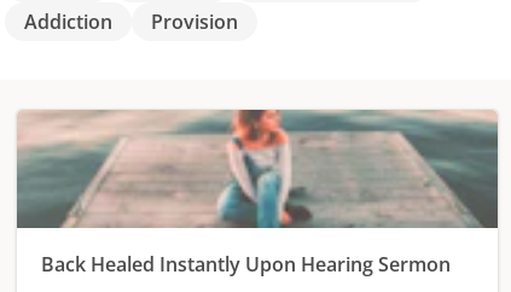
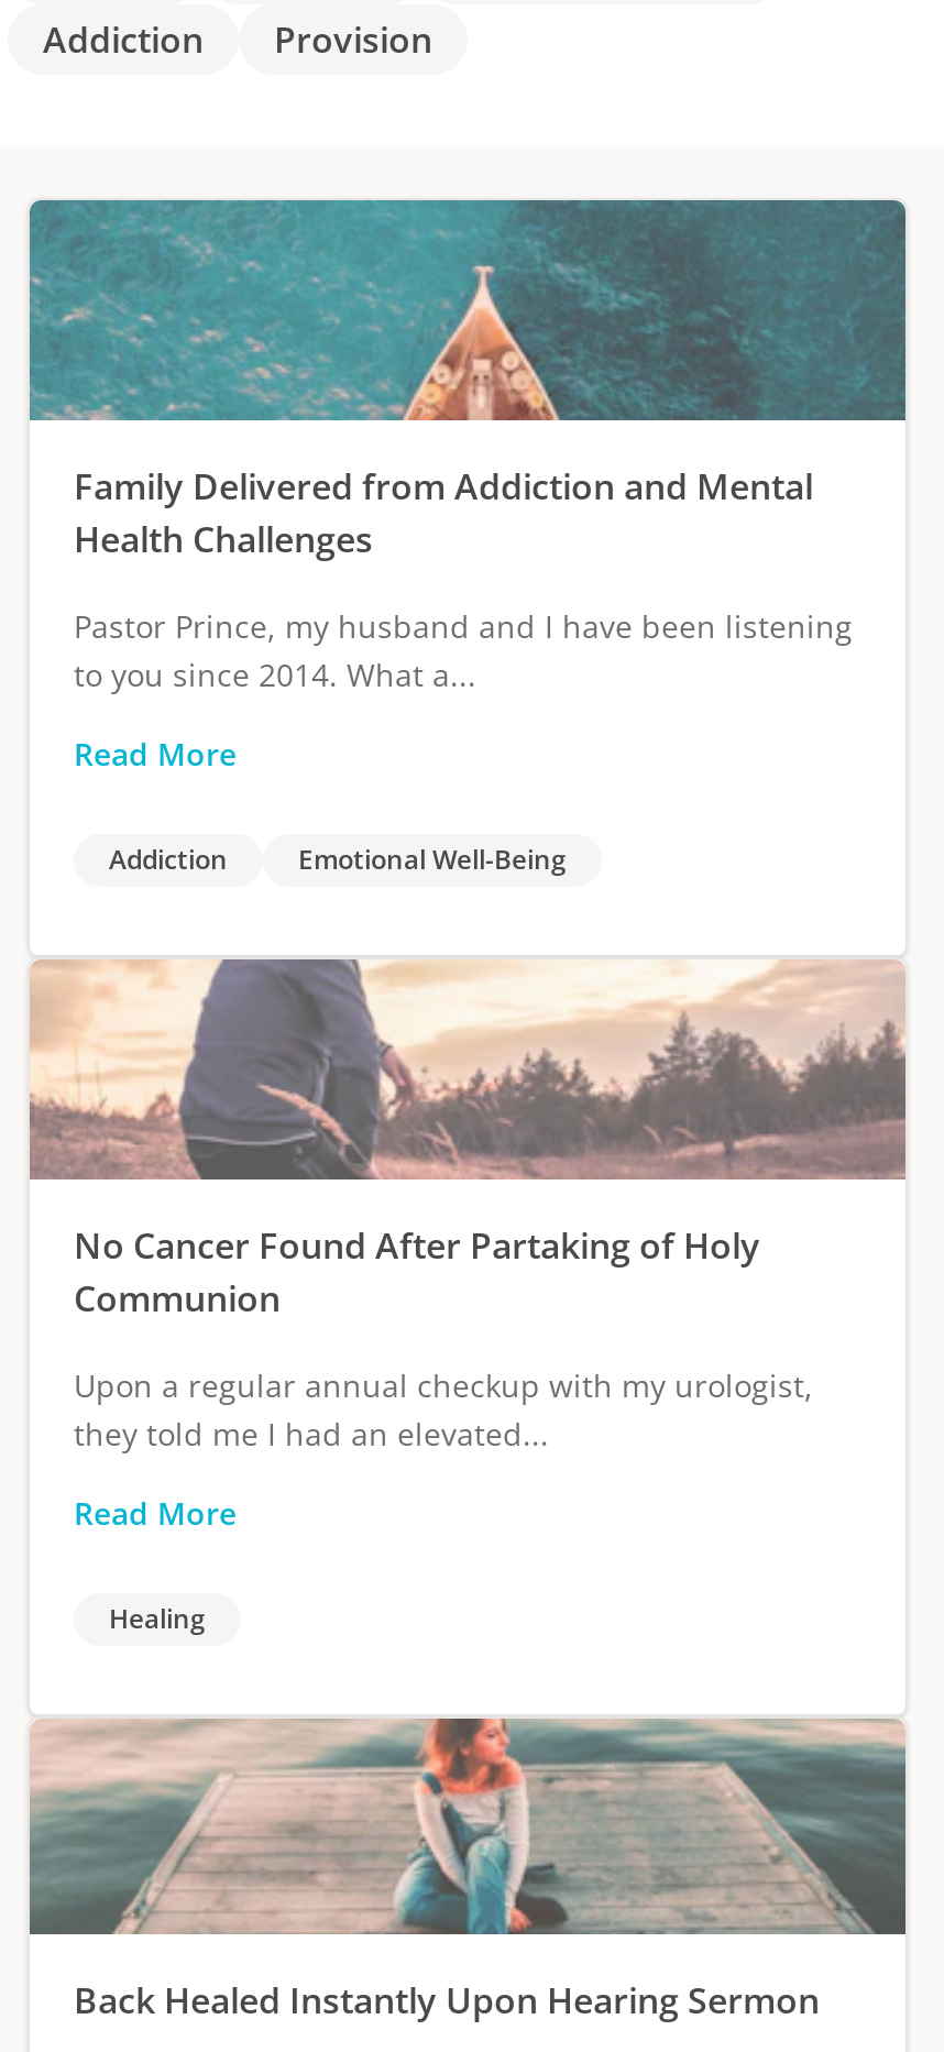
none -> [28,198,908,879] [image] | Family Delivered from Addiction and Mental | Health Challenges | Pastor Prince, my husband and I have been listening | to you since 2014. What a... | Read More | Addiction | Emotional Well-Being
none -> [28,955,908,1638] [image] | No Cancer Found After Partaking of Holy | Communion | Upon a regular annual checkup with my urologist, | they told me I had an elevated... | Read More | Healing

